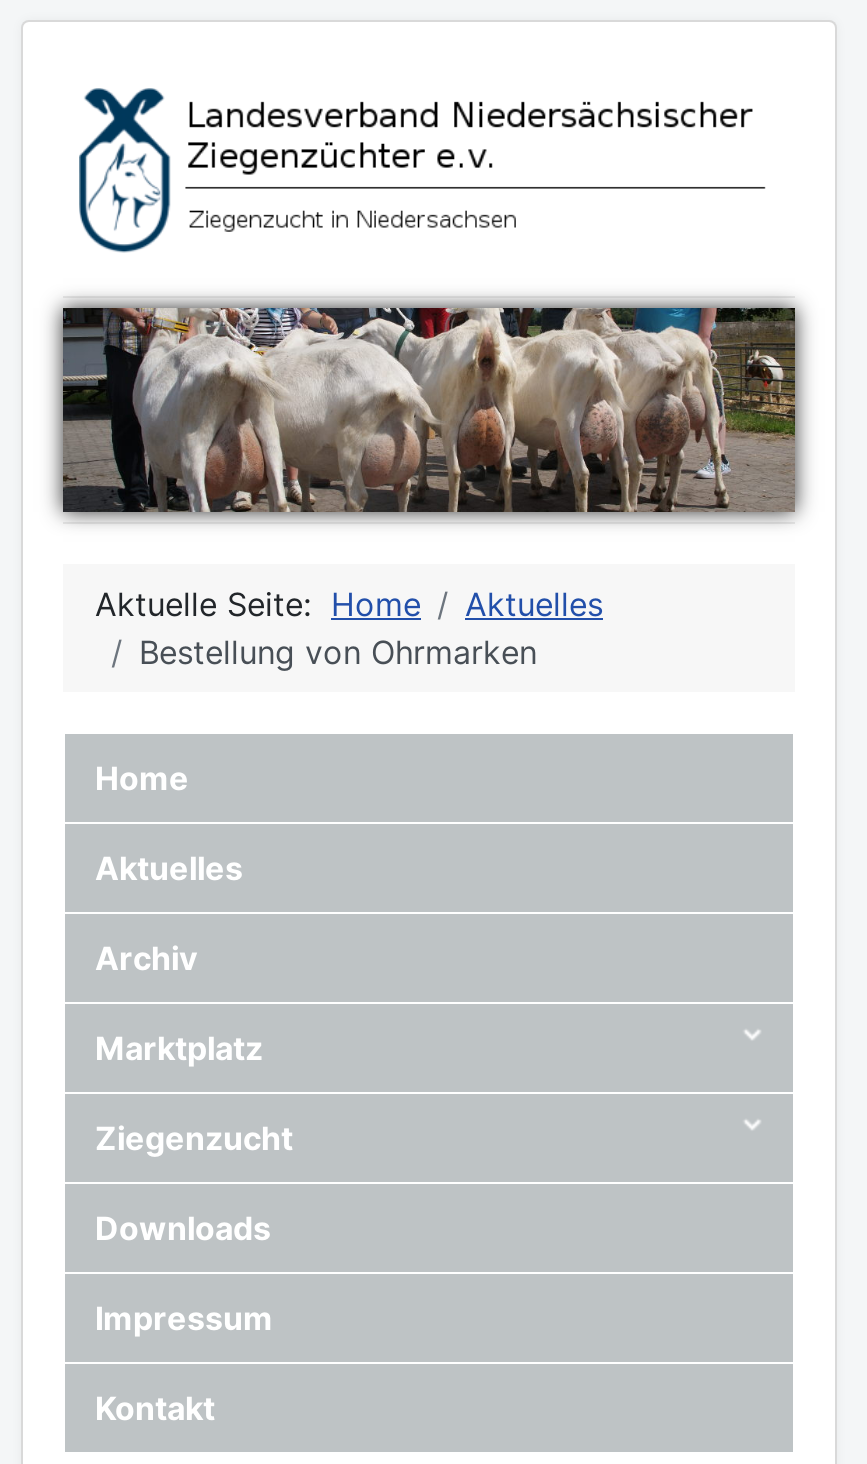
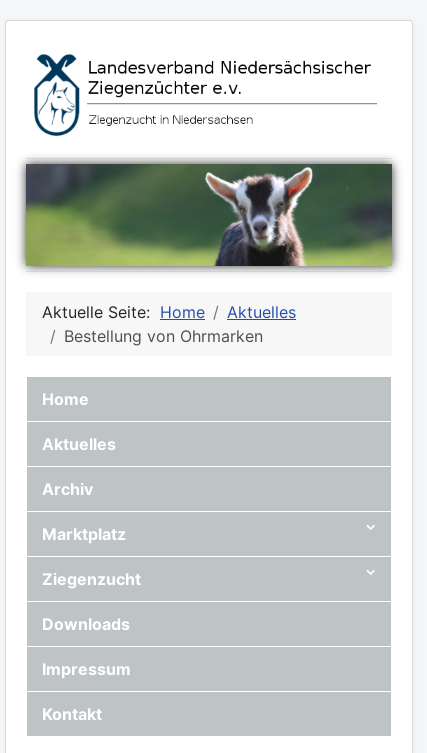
[61,308,795,514] [image] -> [25,163,392,267] [image]

